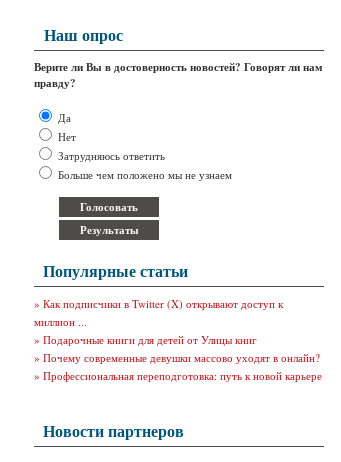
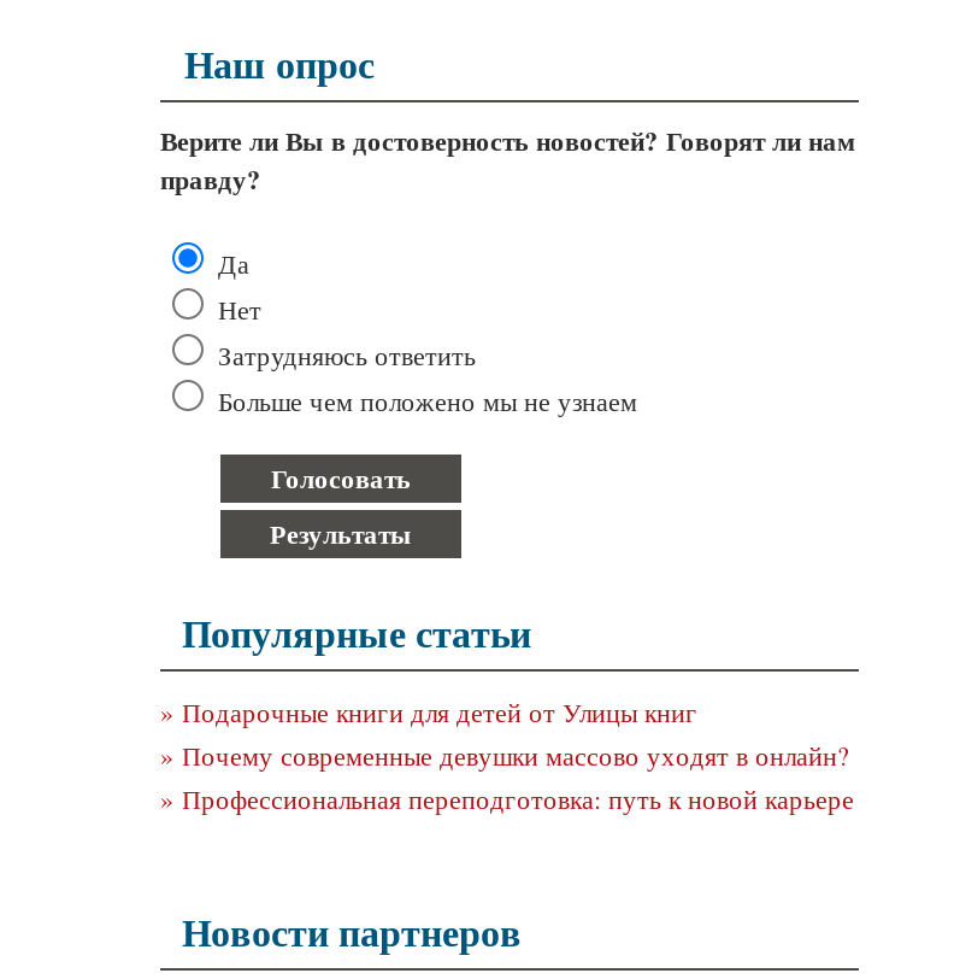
[34,296,283,329] » Как подписчики в Twitter (X) открывают доступ к | миллион ... -> none

